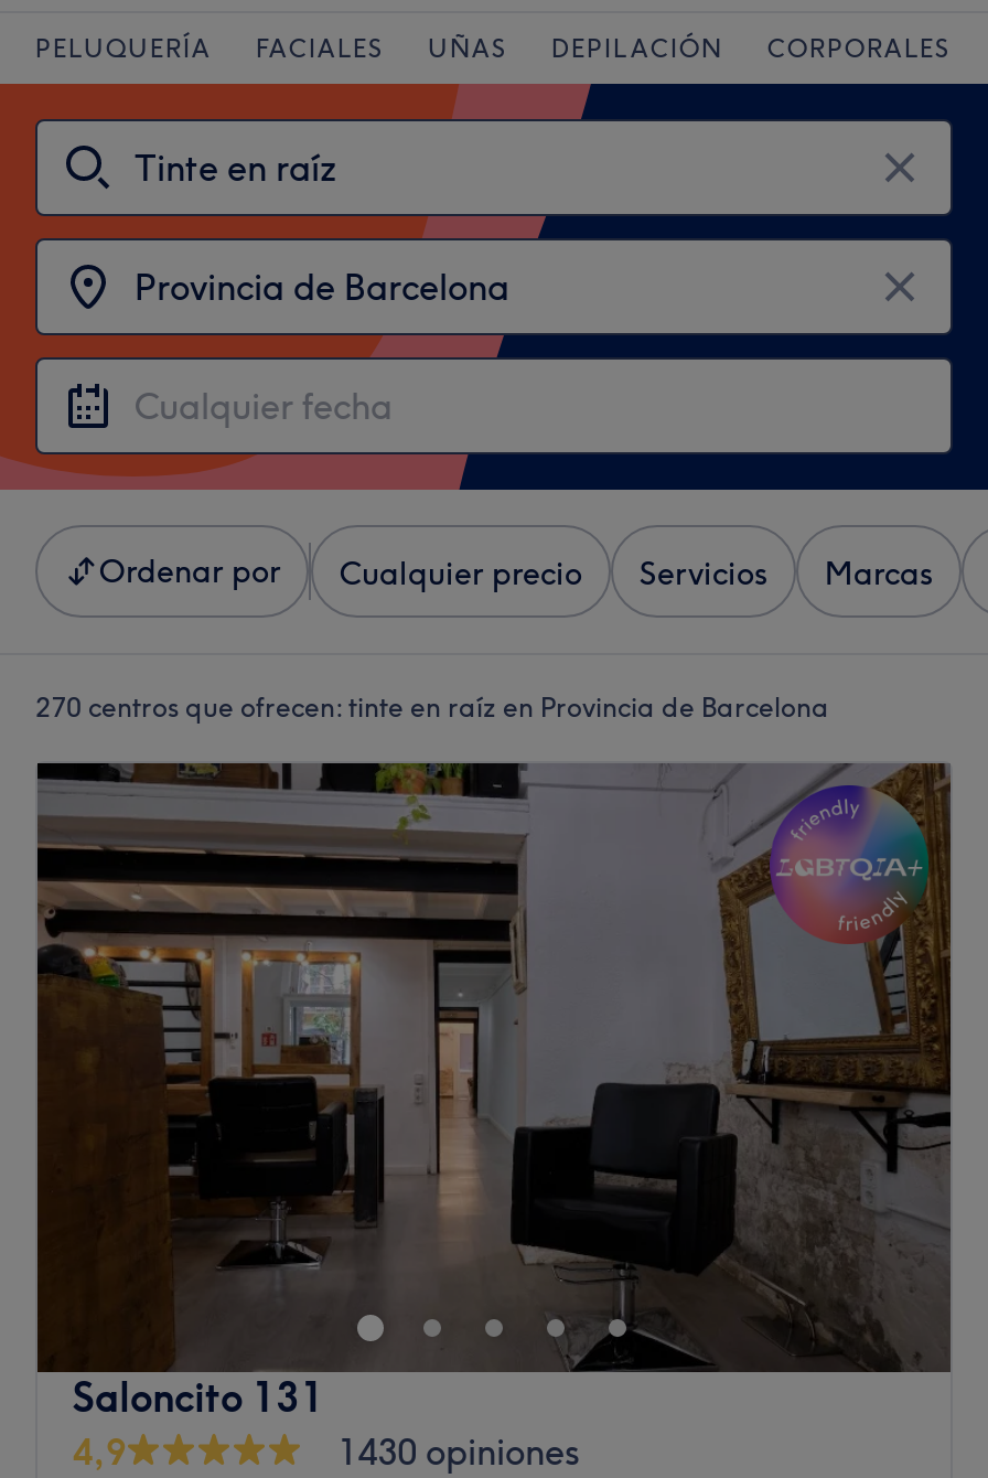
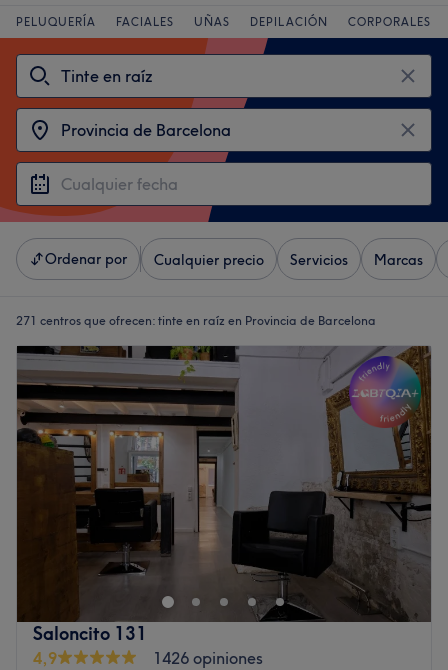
[35,690,829,724] 270 centros que ofrecen: tinte en raíz en Provincia de Barcelona -> [16,313,376,328] 271 centros que ofrecen: tinte en raíz en Provincia de Barcelona
[337,1429,580,1474] 1430 opiniones -> [153,648,263,668] 1426 opiniones

